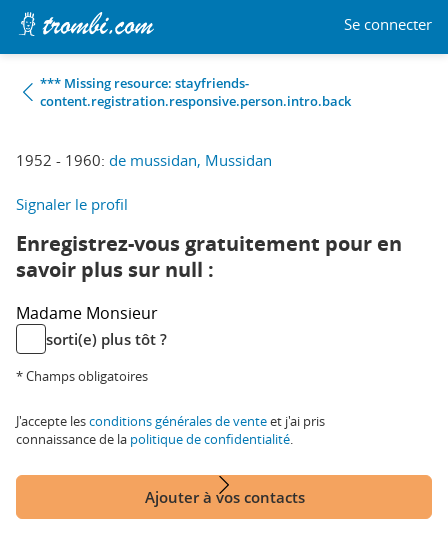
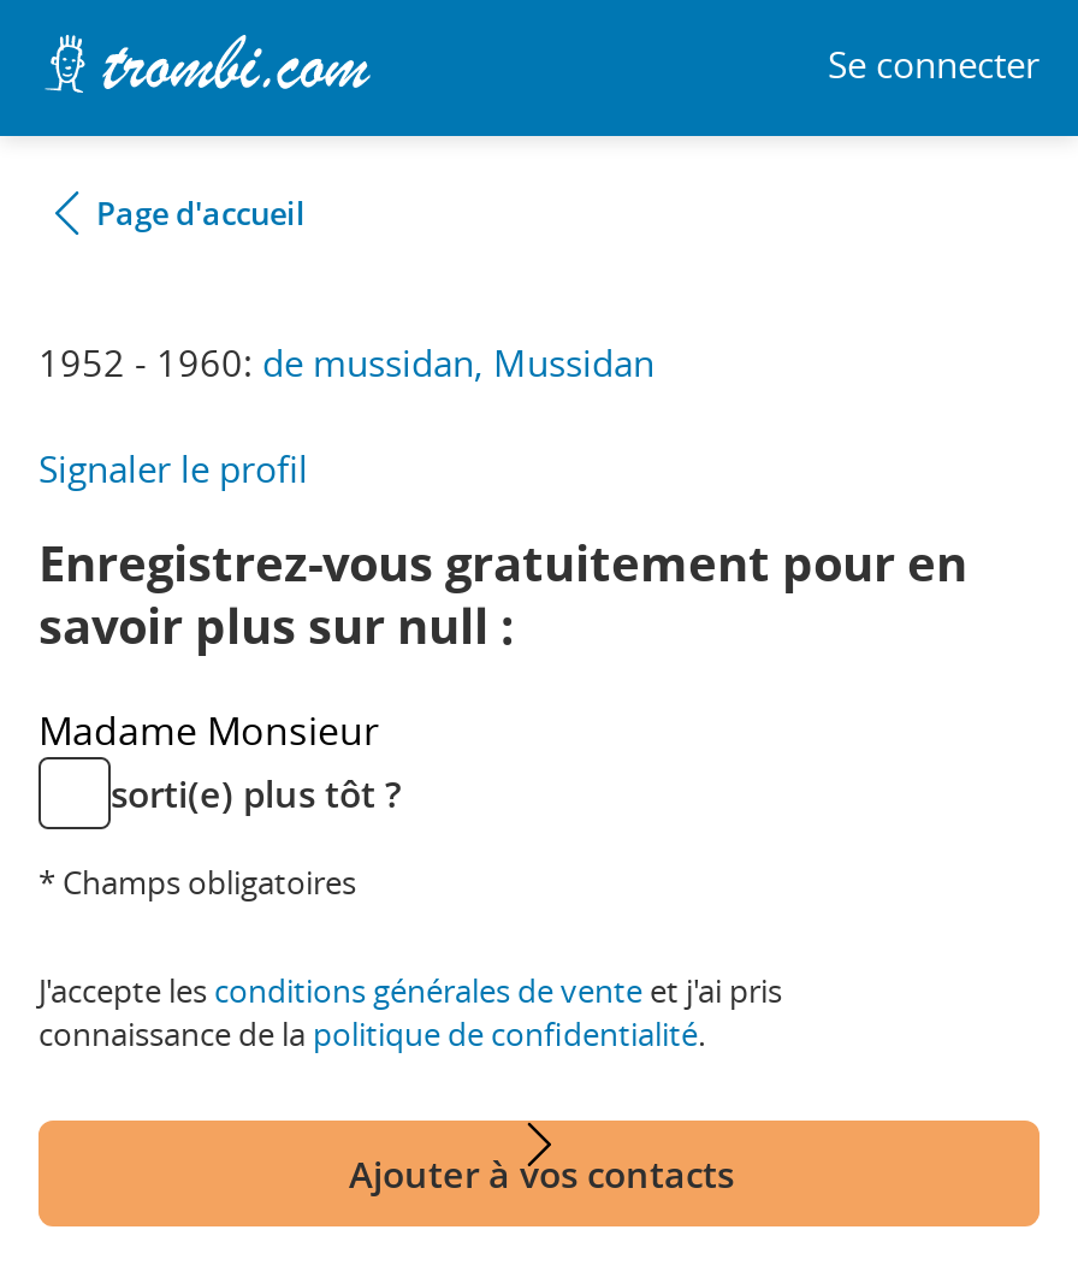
[40,74,351,110] *** Missing resource: stayfriends- | content.registration.responsive.person.intro.back -> [96,191,306,235] Page d'accueil

